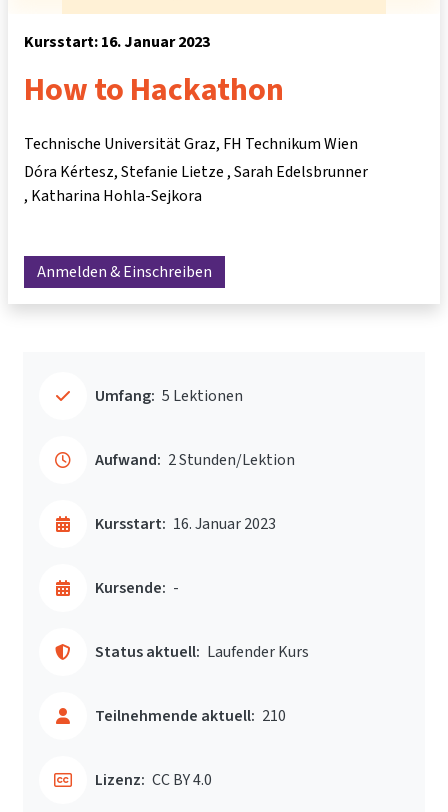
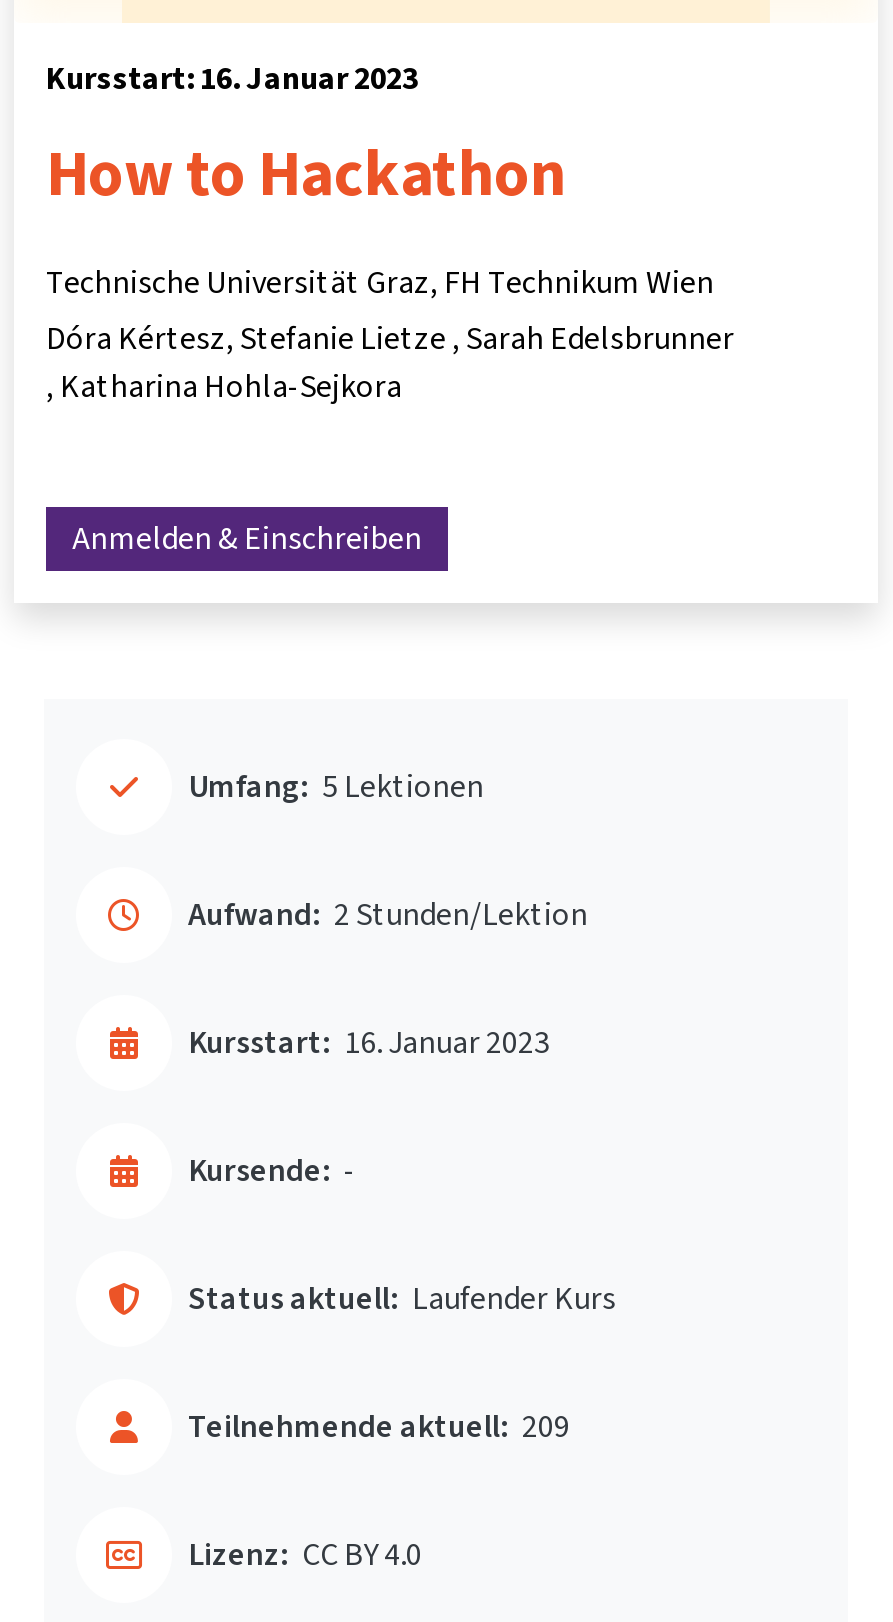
[95,705,286,726] Teilnehmende aktuell: 210 -> [188,1406,570,1448] Teilnehmende aktuell: 209

